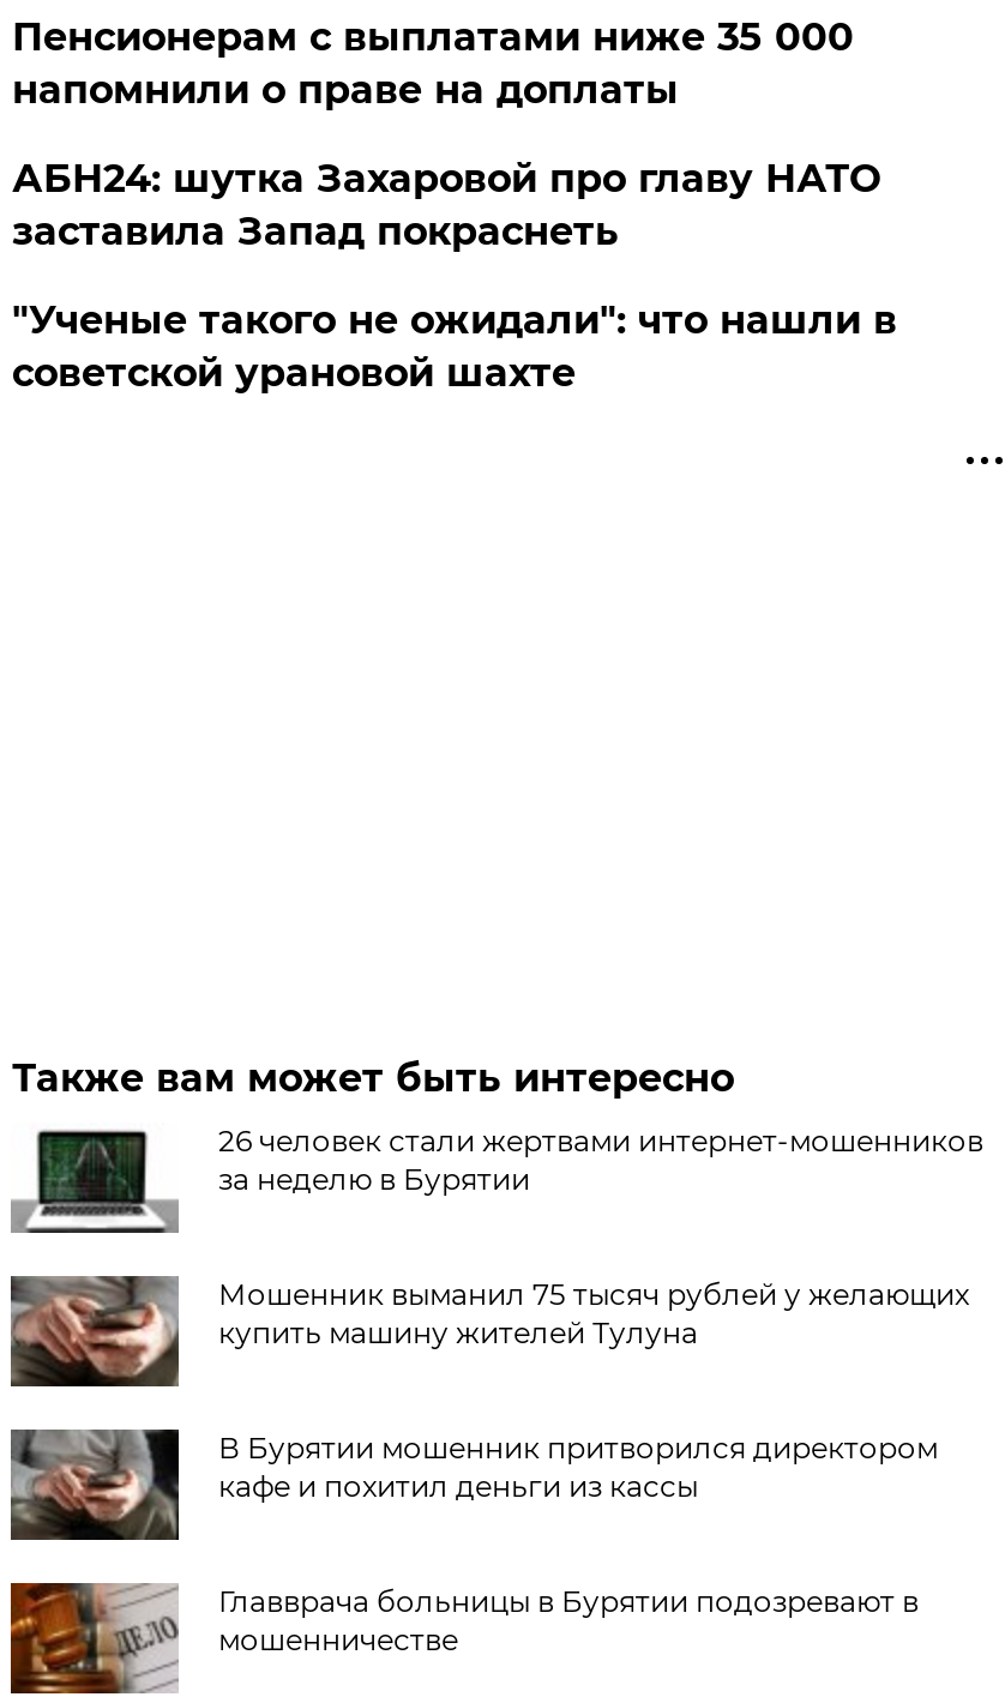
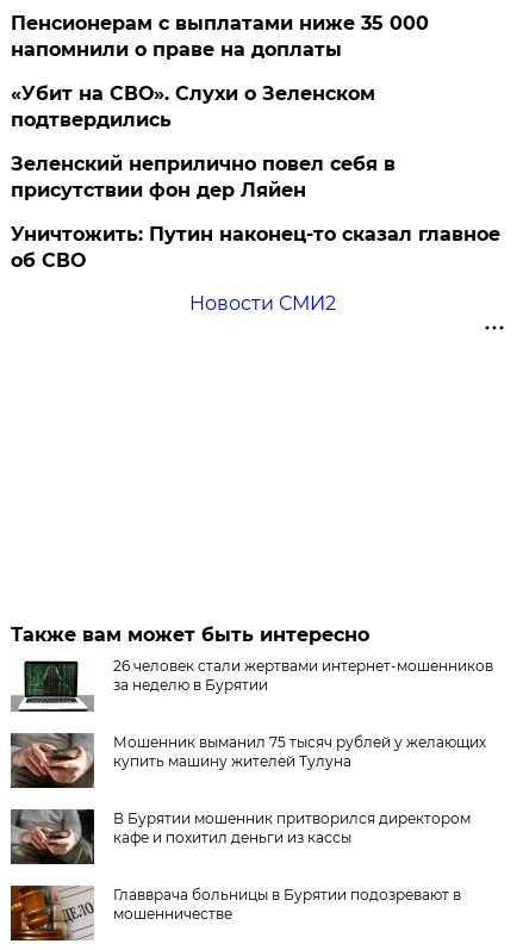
[12,156,897,396] АБН24: шутка Захаровой про главу НАТО | заставила Запад покраснеть | "Ученые такого не ожидали": что нашли в | советской урановой шахте -> [11,82,501,315] «Убит на СВО». Слухи о Зеленском | подтвердились | Зеленский неприлично повел cебя в | присутствии фон дер Ляйен | Уничтожить: Путин наконец-то сказал главное | об СВО | Новости СМИ2

